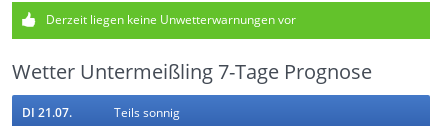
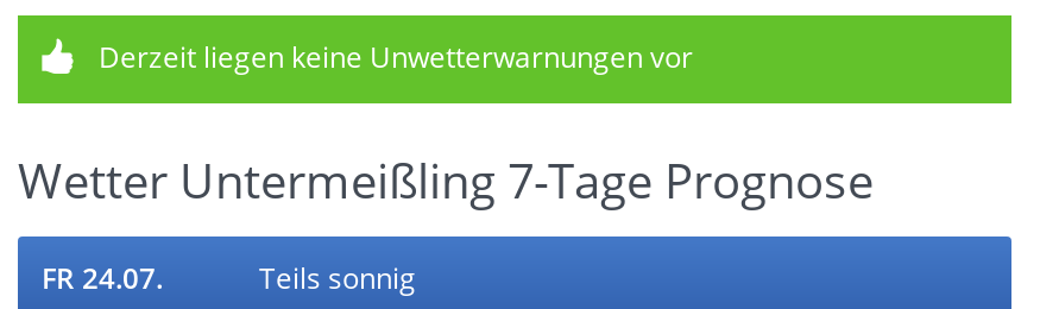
[22,104,72,121] DI 21.07. -> [42,258,163,298] FR 24.07.

